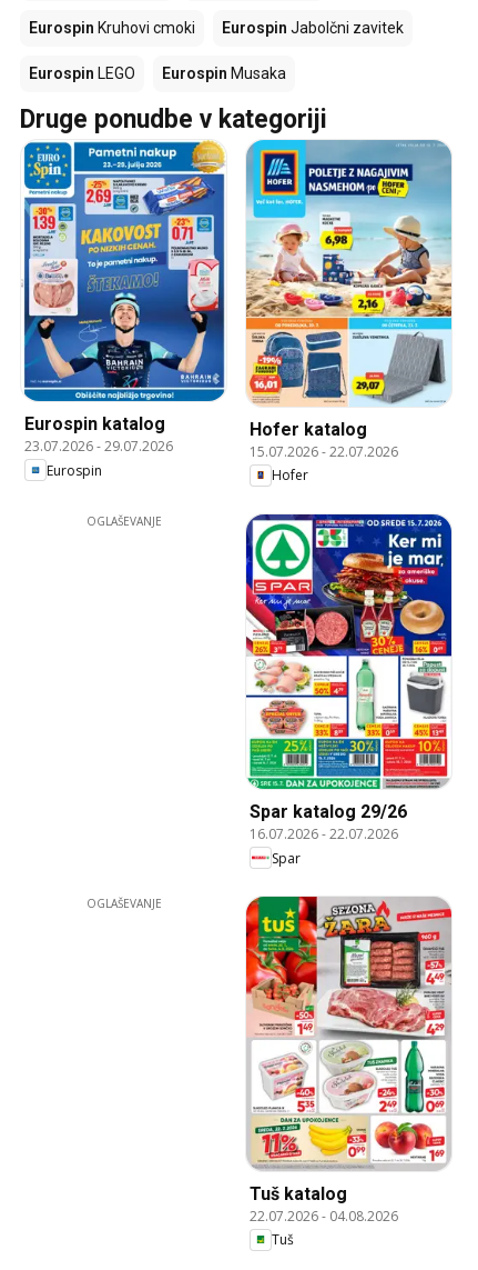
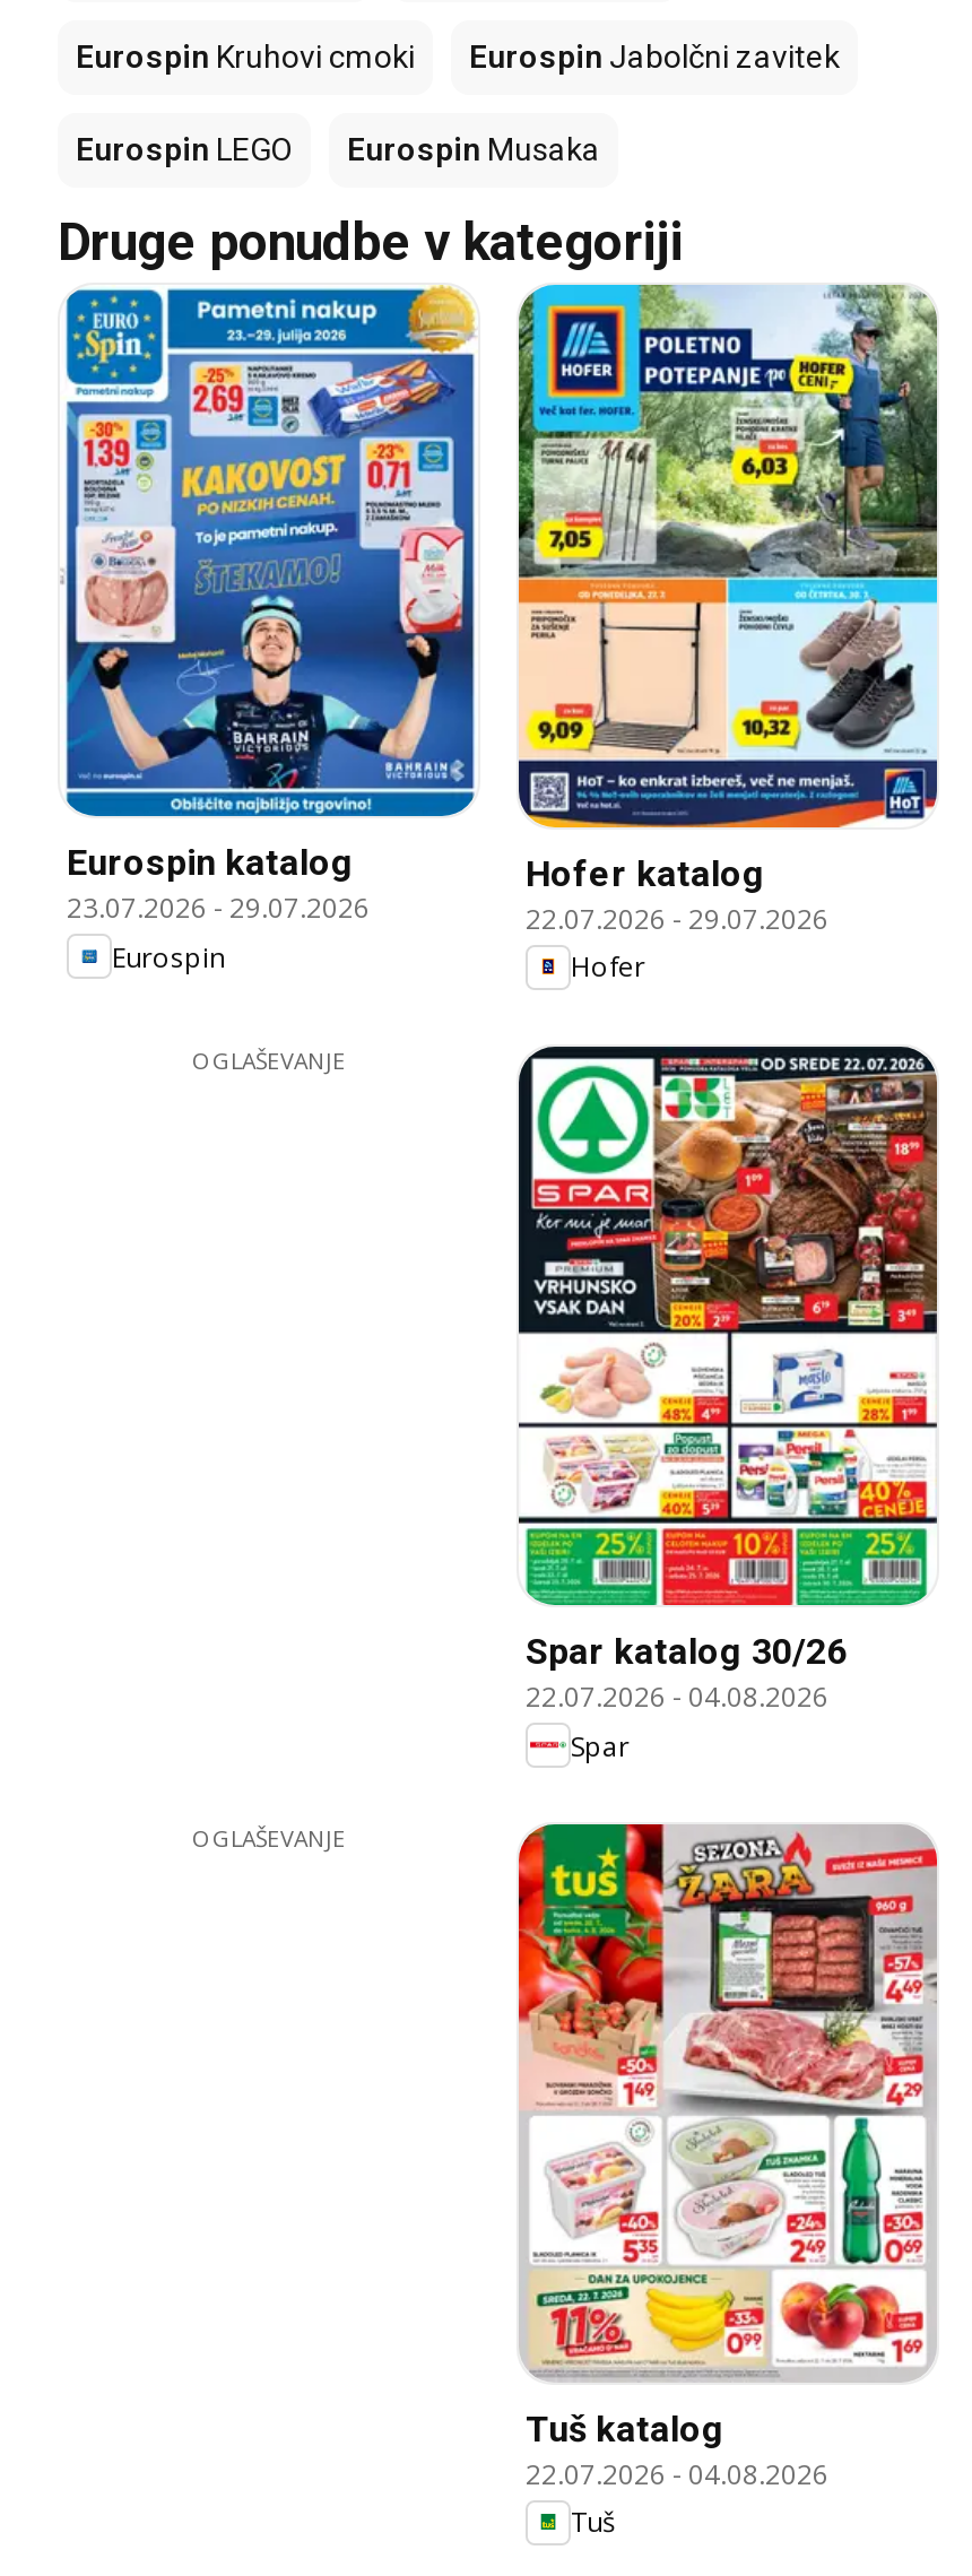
[245,139,452,461] [image] | 15.07.2026 - 22.07.2026 -> [517,283,939,937] [image] | 22.07.2026 - 29.07.2026
[245,513,452,822] [image] | Spar katalog 29/26 -> [517,1044,939,1673] [image] | Spar katalog 30/26
[250,825,398,844] 16.07.2026 - 22.07.2026 -> [526,1678,828,1716] 22.07.2026 - 04.08.2026

